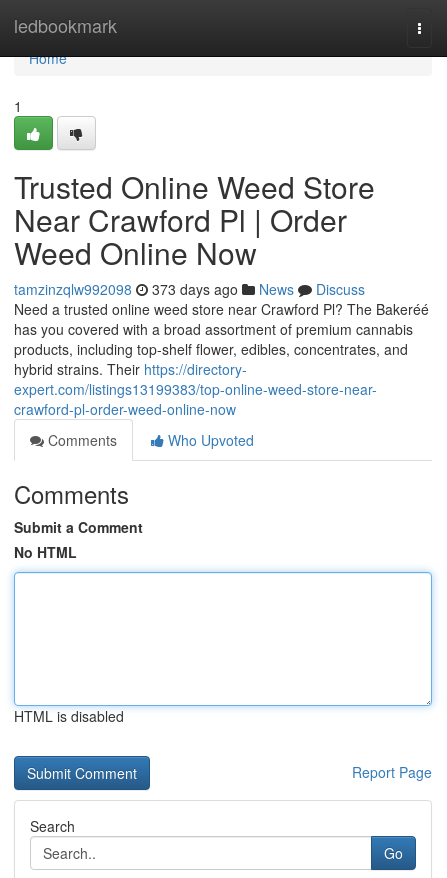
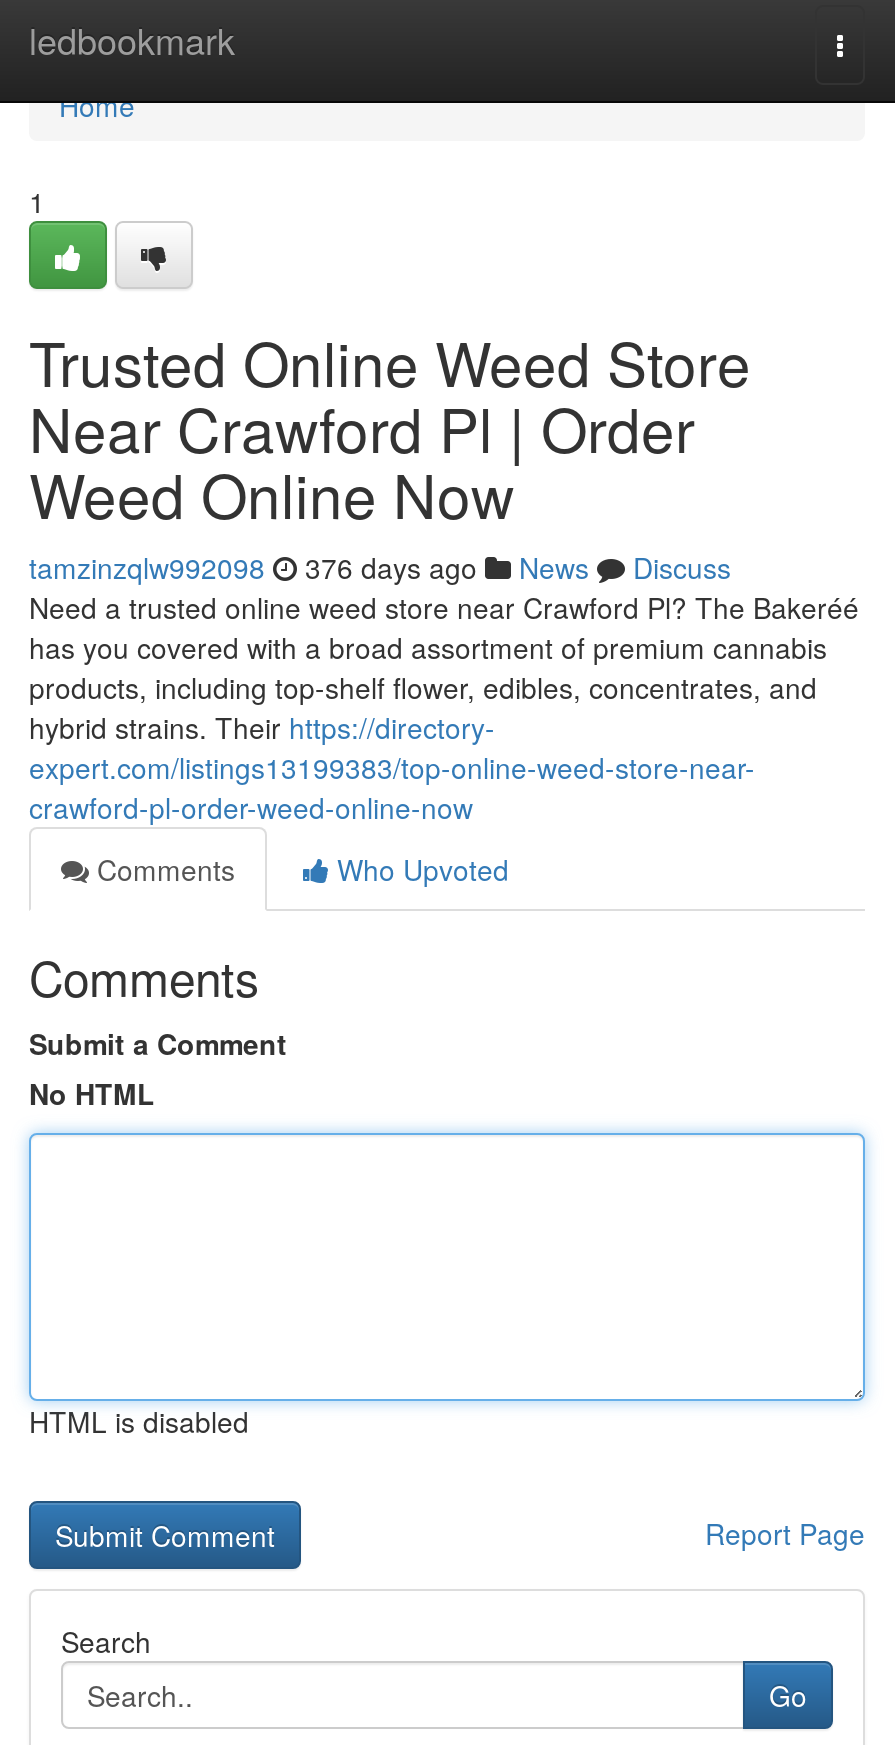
[14,279,365,299] tamzinzqlw992098 373 days ago News Discuss -> [29,547,731,587] tamzinzqlw992098 376 days ago News Discuss

